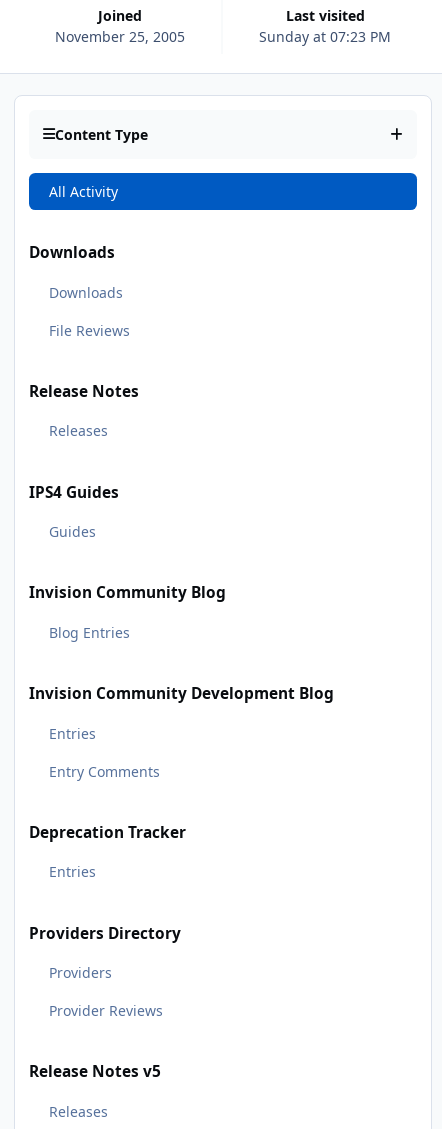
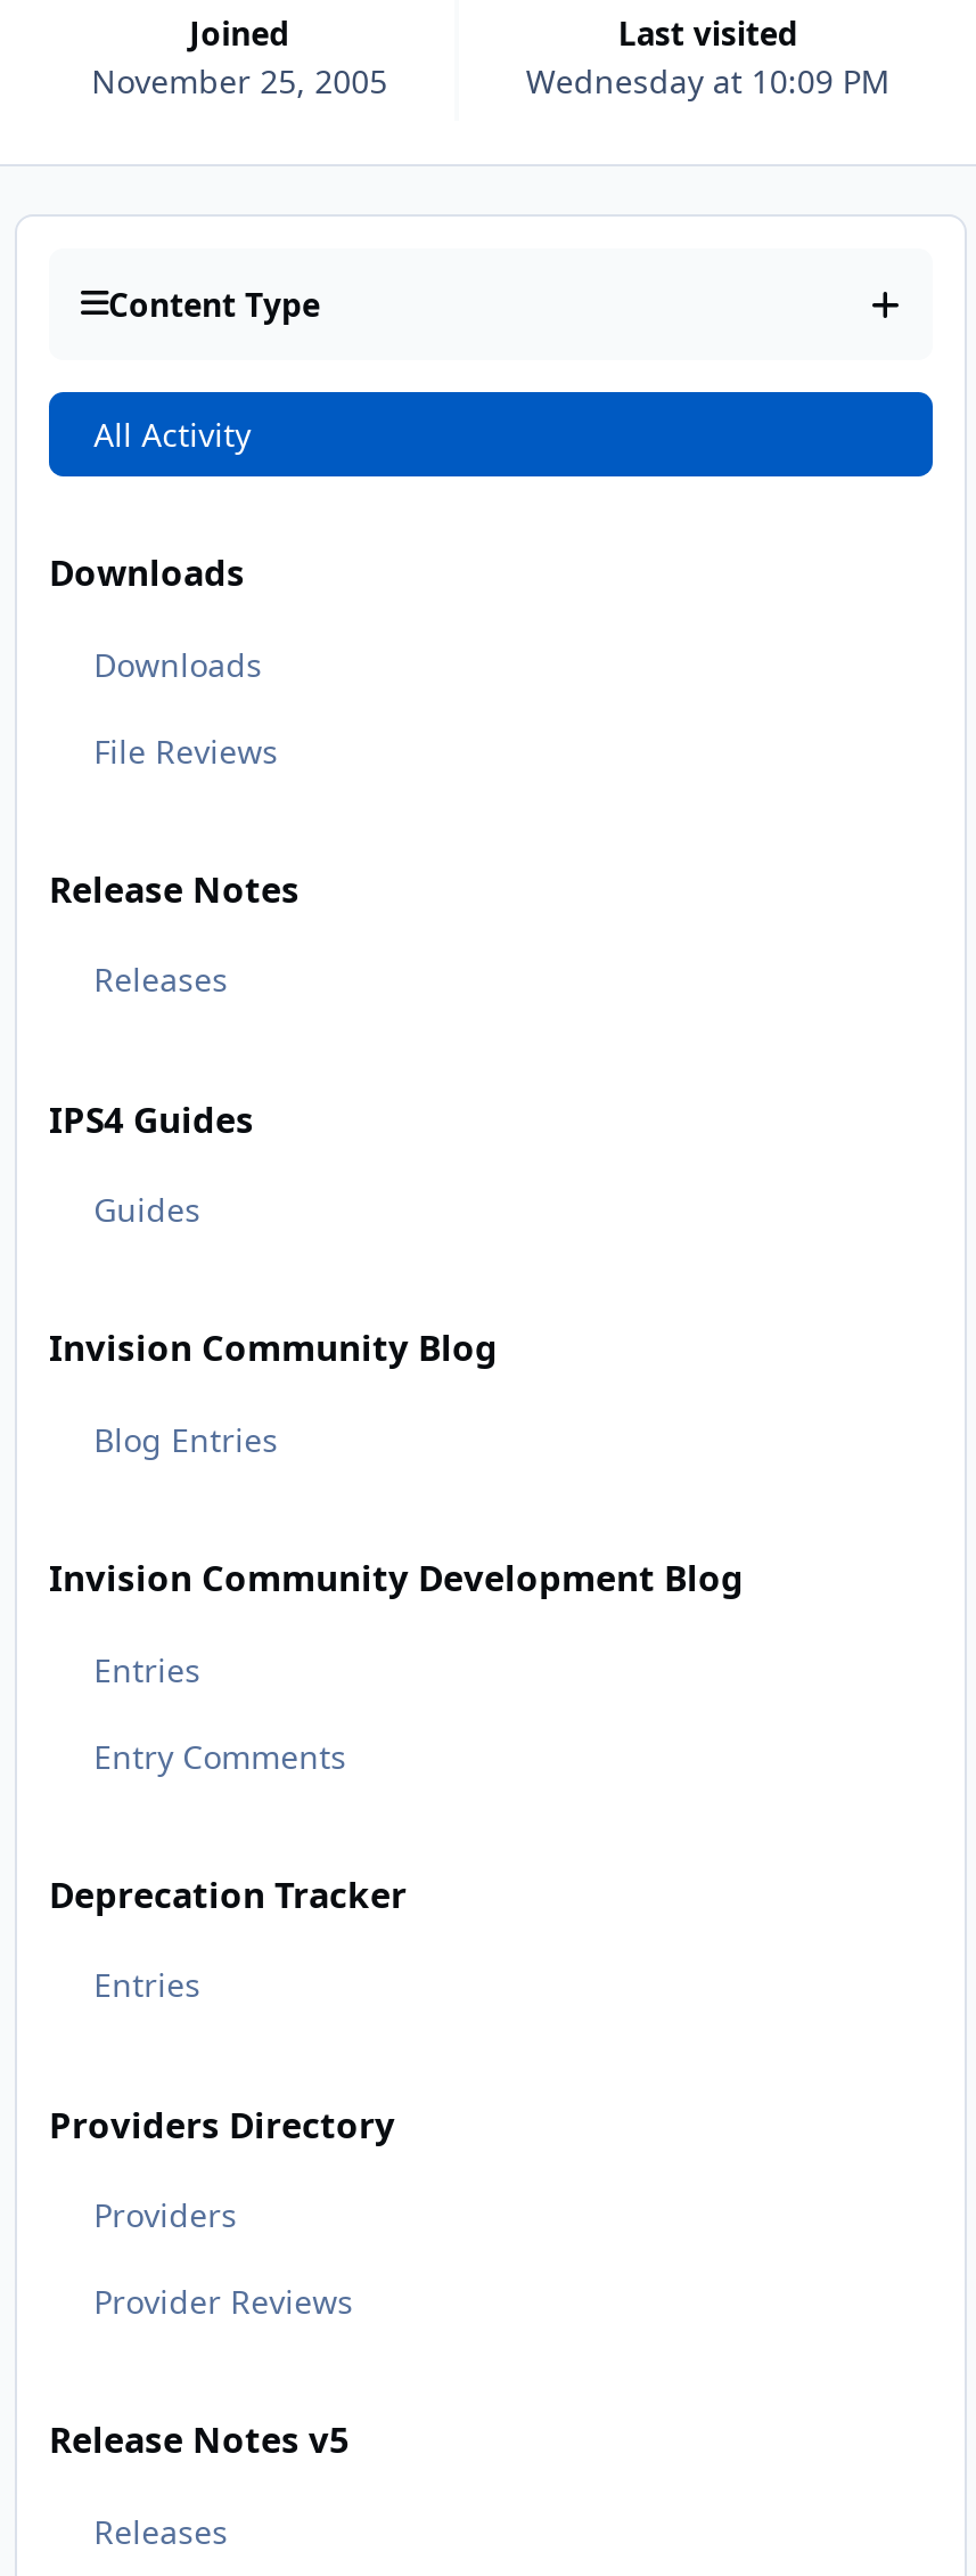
[259,27,391,46] Sunday at 07:23 PM -> [526,60,890,104] Wednesday at 10:09 PM

